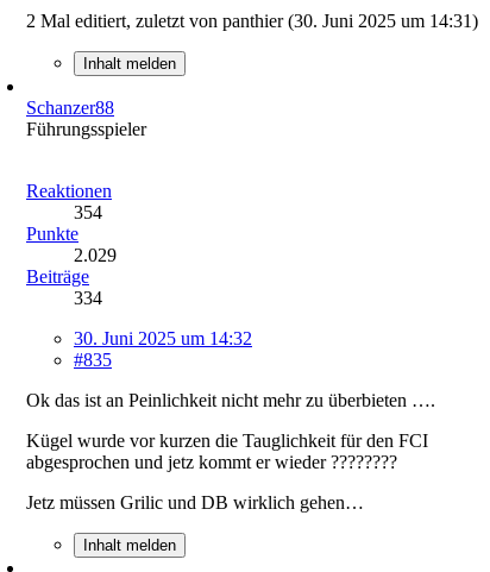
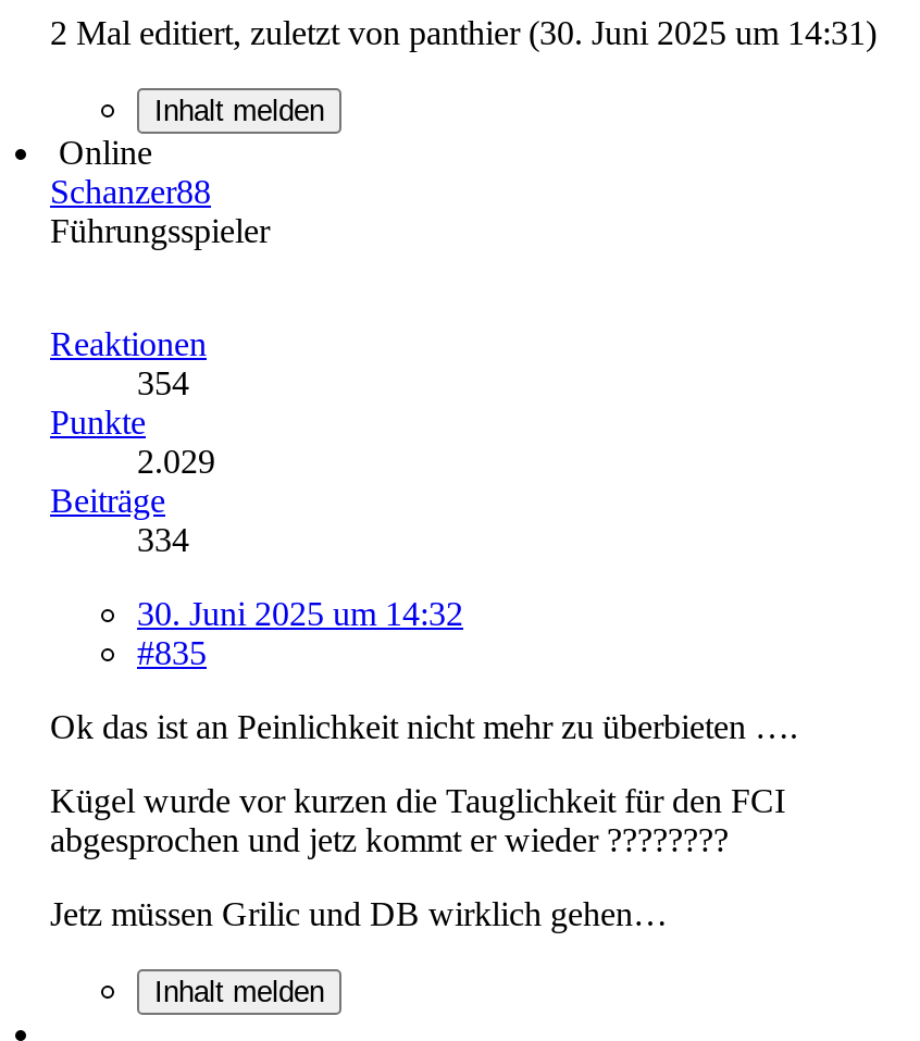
none -> [59,133,152,170] Online

